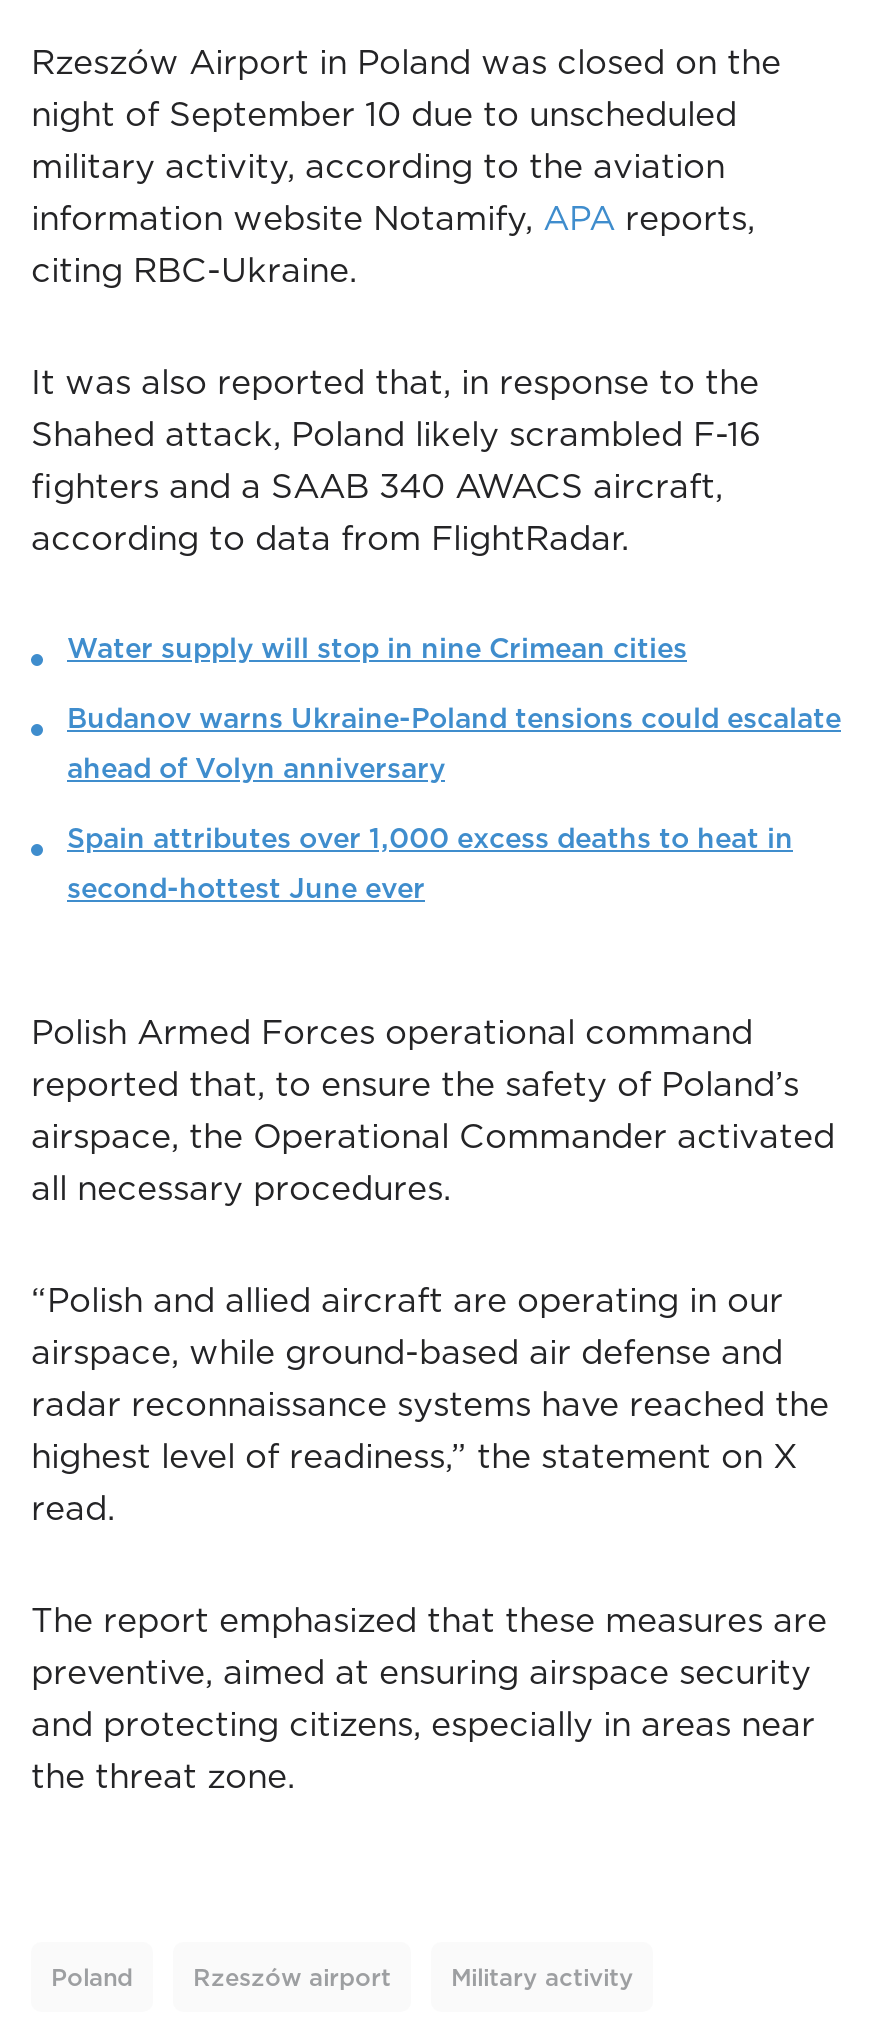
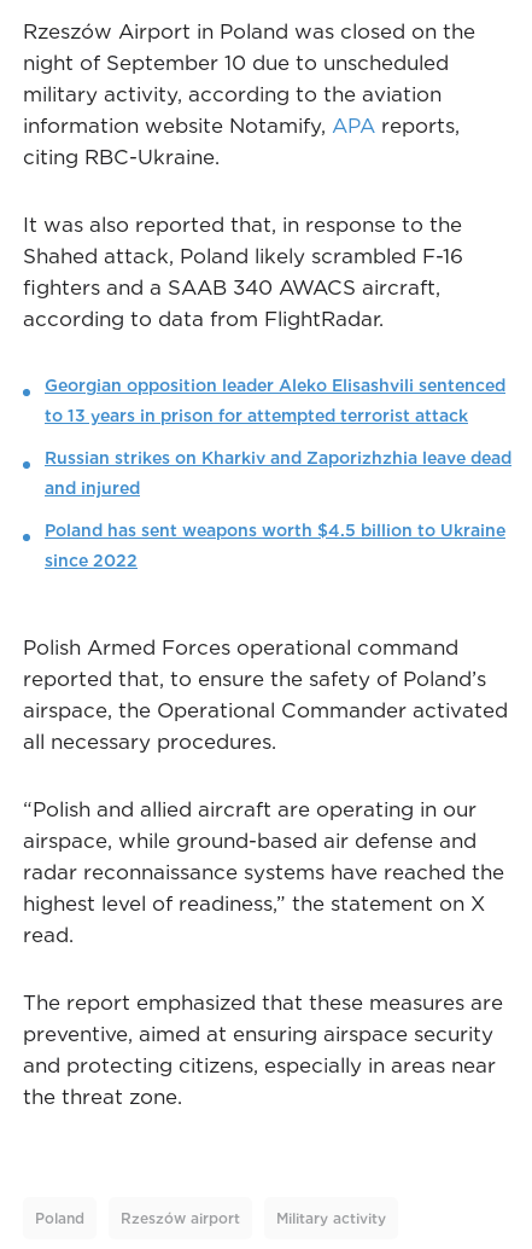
[67,632,841,904] Water supply will stop in nine Crimean cities | Budanov warns Ukraine-Poland tensions could escalate | ahead of Volyn anniversary | Spain attributes over 1,000 excess deaths to heat in | second-hottest June ever -> [45,376,511,570] Georgian opposition leader Aleko Elisashvili sentenced | to 13 years in prison for attempted terrorist attack | Russian strikes on Kharkiv and Zaporizhzhia leave dead | and injured | Poland has sent weapons worth $4.5 billion to Ukraine | since 2022

